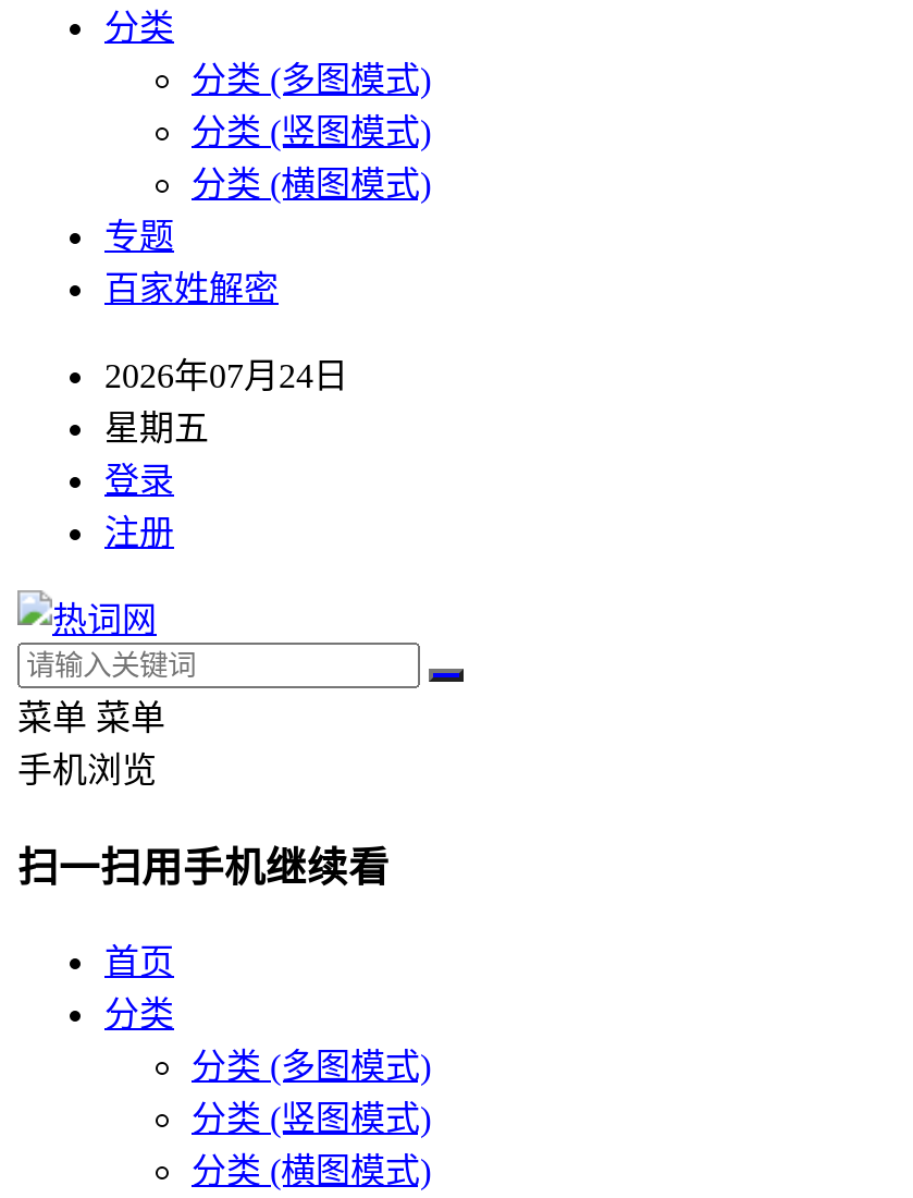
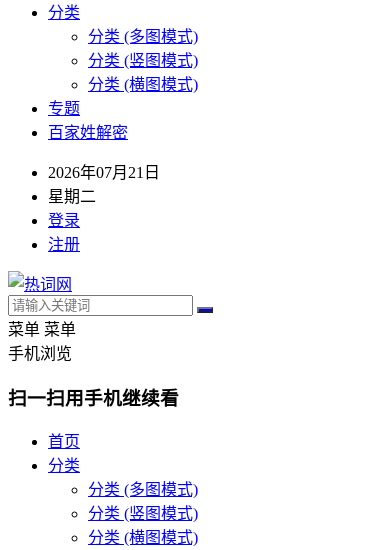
[104,357,348,394] 2026年07月24日 -> [48,164,160,181] 2026年07月21日
[104,409,209,447] 星期五 -> [48,188,96,205] 星期二

